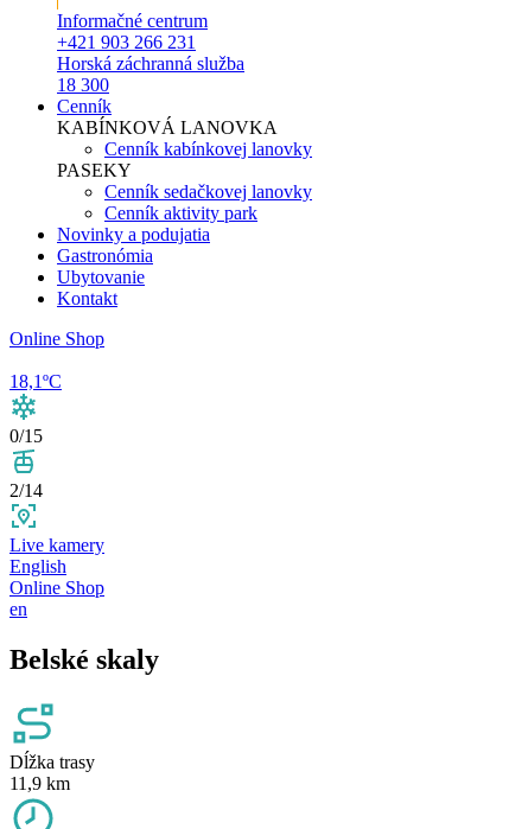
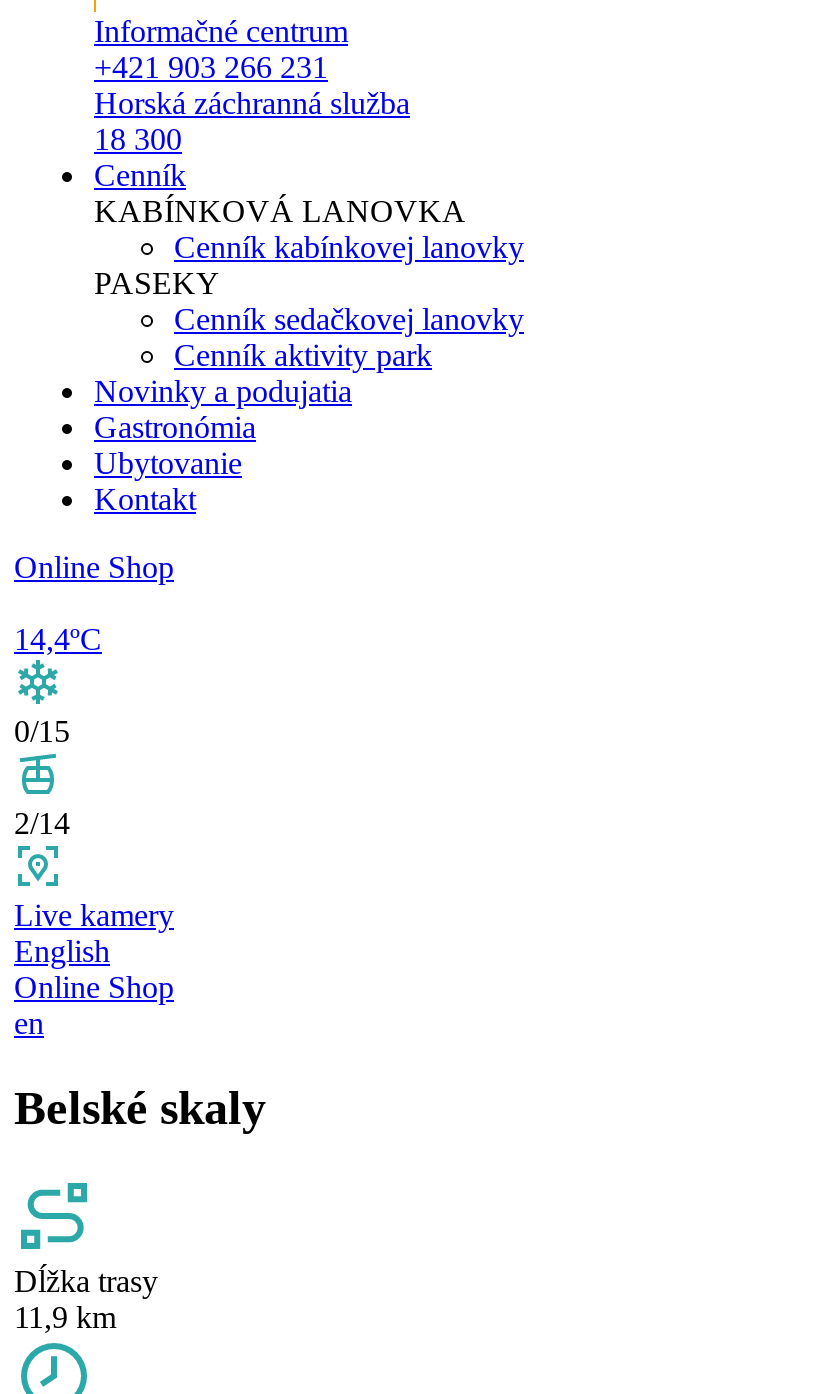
[9,371,62,391] 18,1ºC -> [14,622,102,656] 14,4ºC

